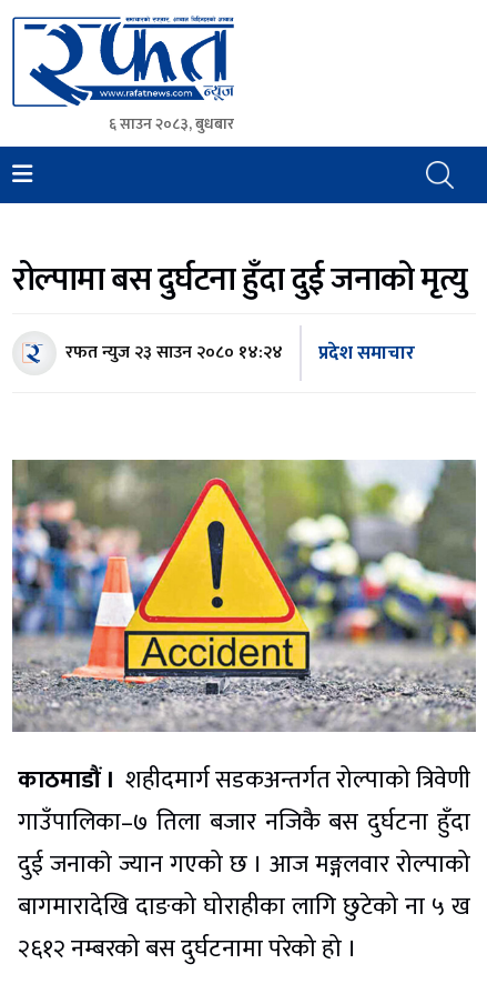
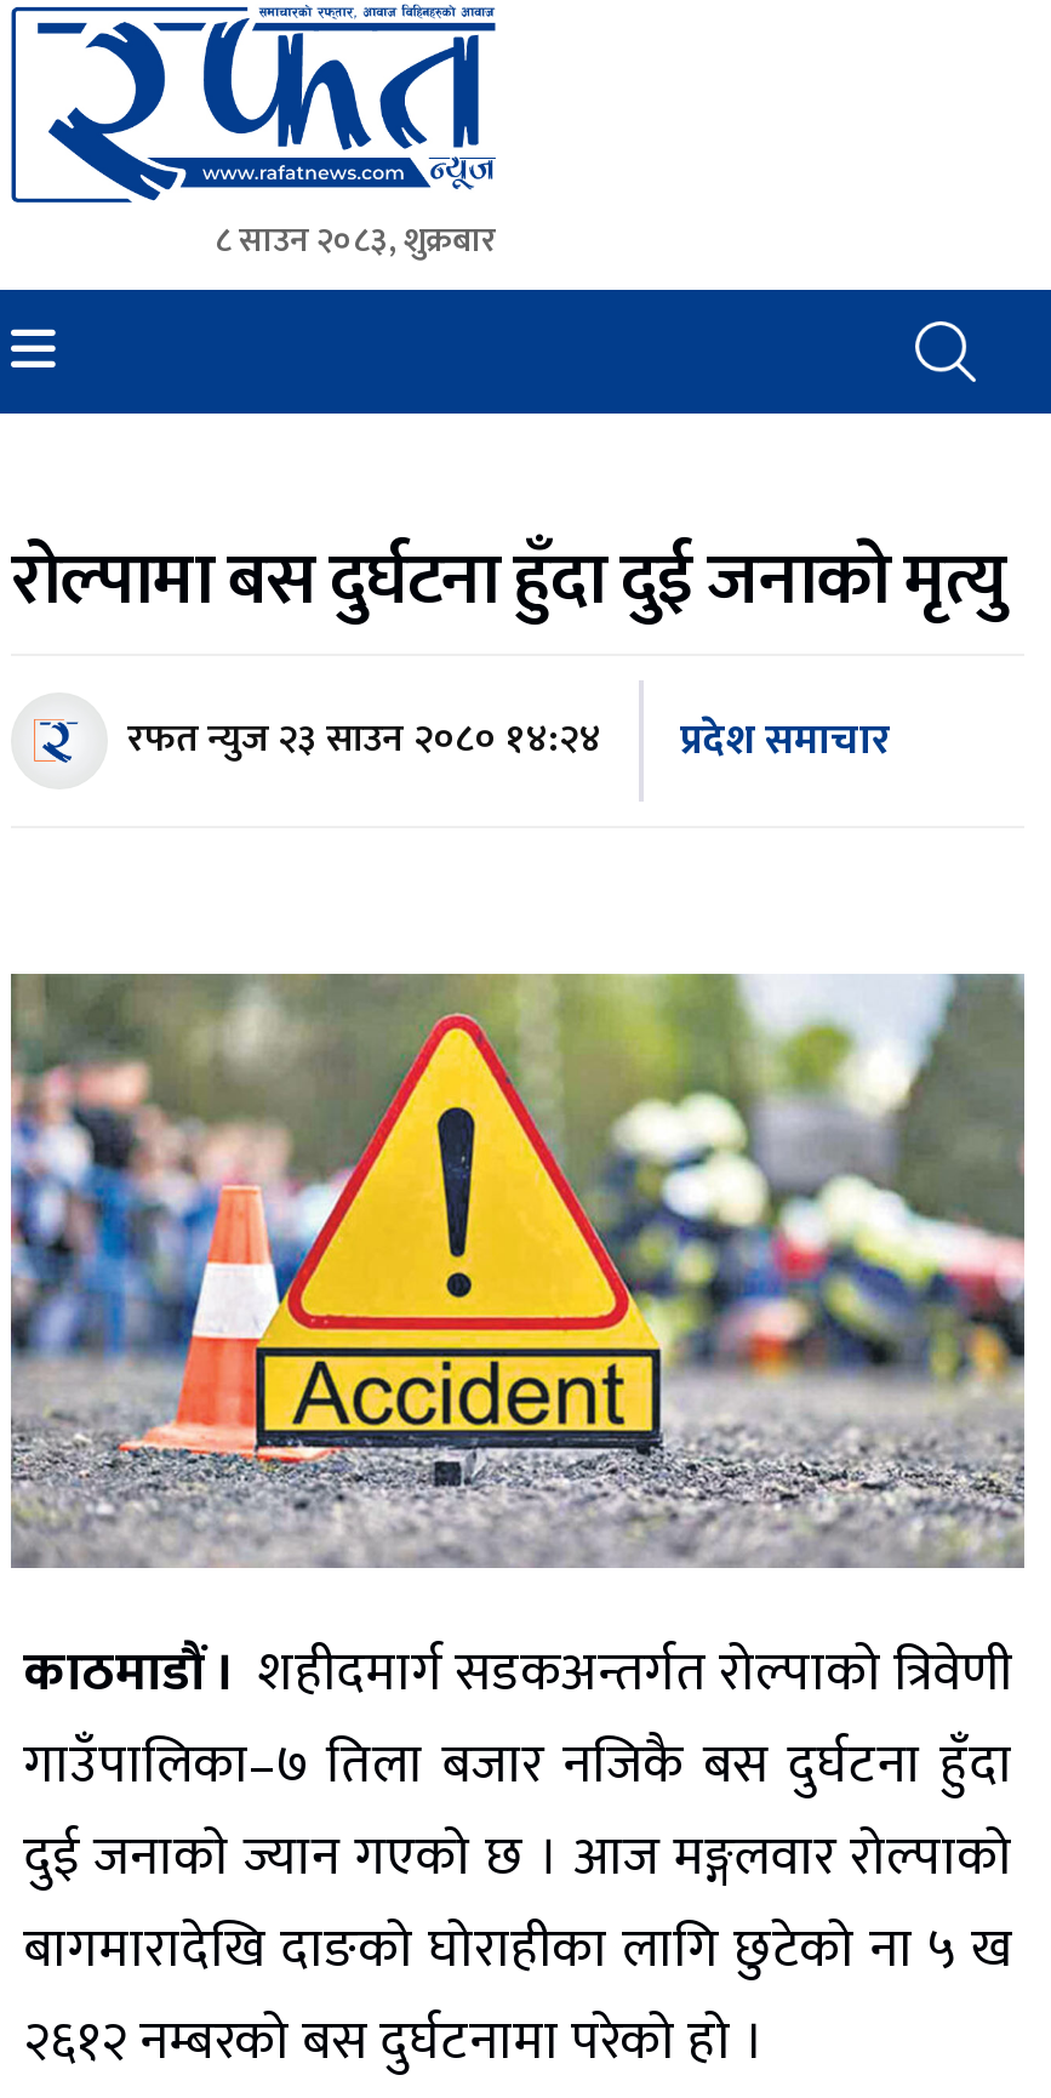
[109,111,234,137] ६ साउन २०८३, बुधबार -> [215,213,496,268] ८ साउन २०८३, शुक्रबार

